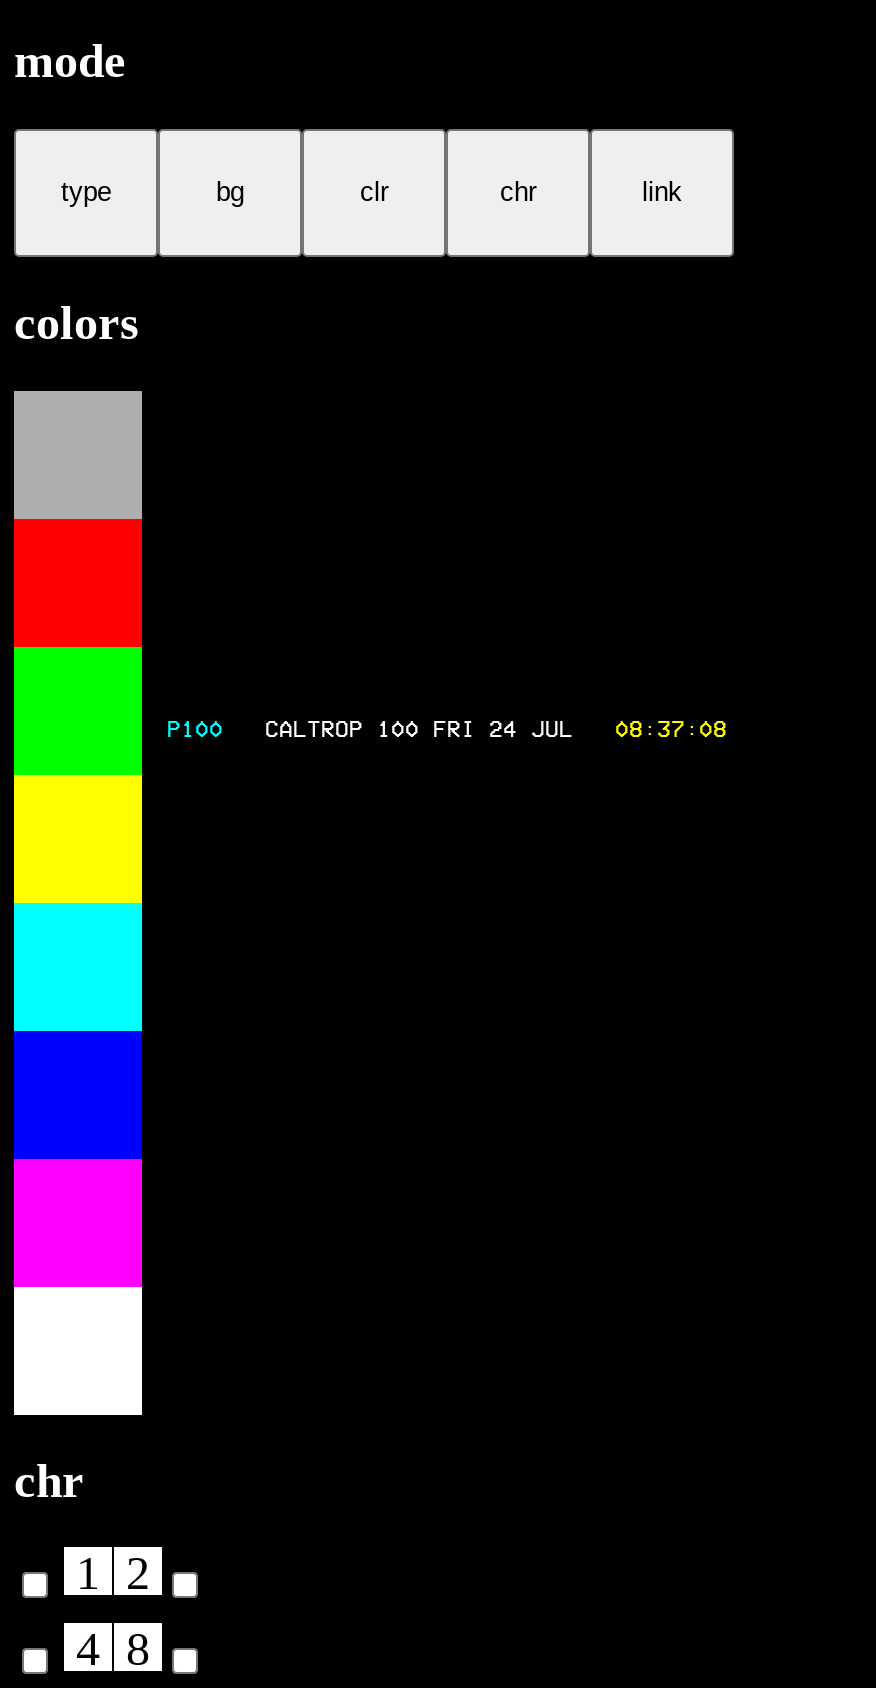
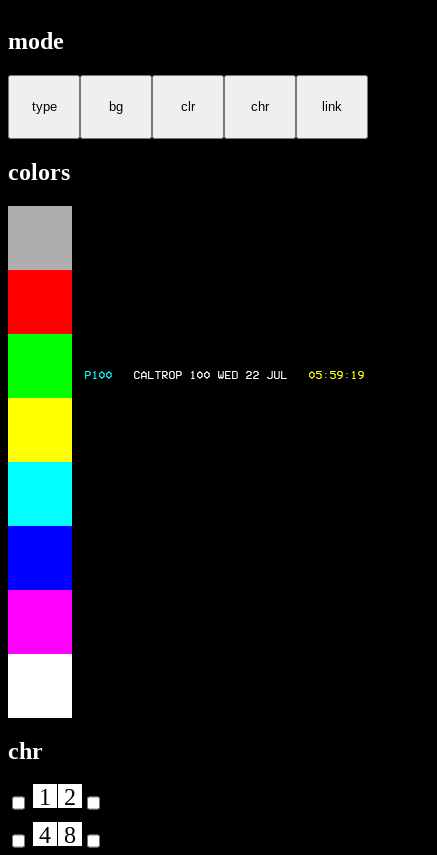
[166,718,726,740] P100 CALTROP 100 FRI 24 JUL 08:37:08 -> [84,369,364,380] P100 CALTROP 100 WED 22 JUL 05:59:19

